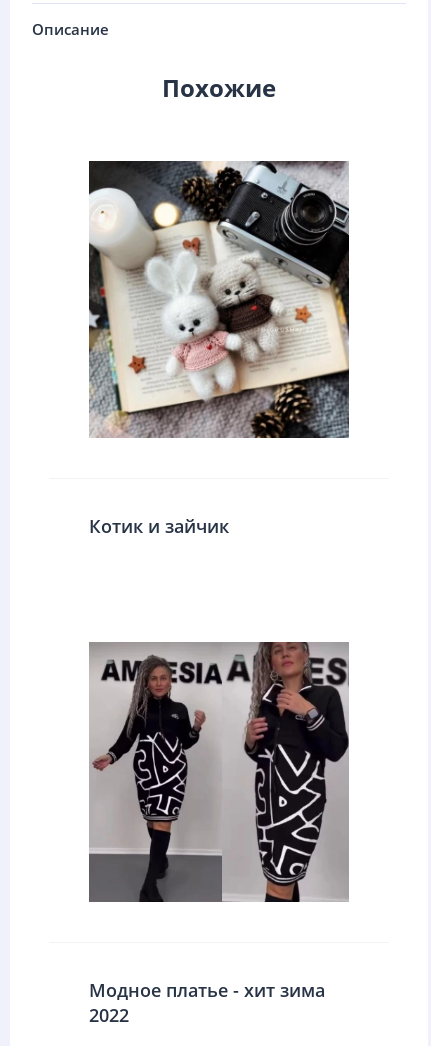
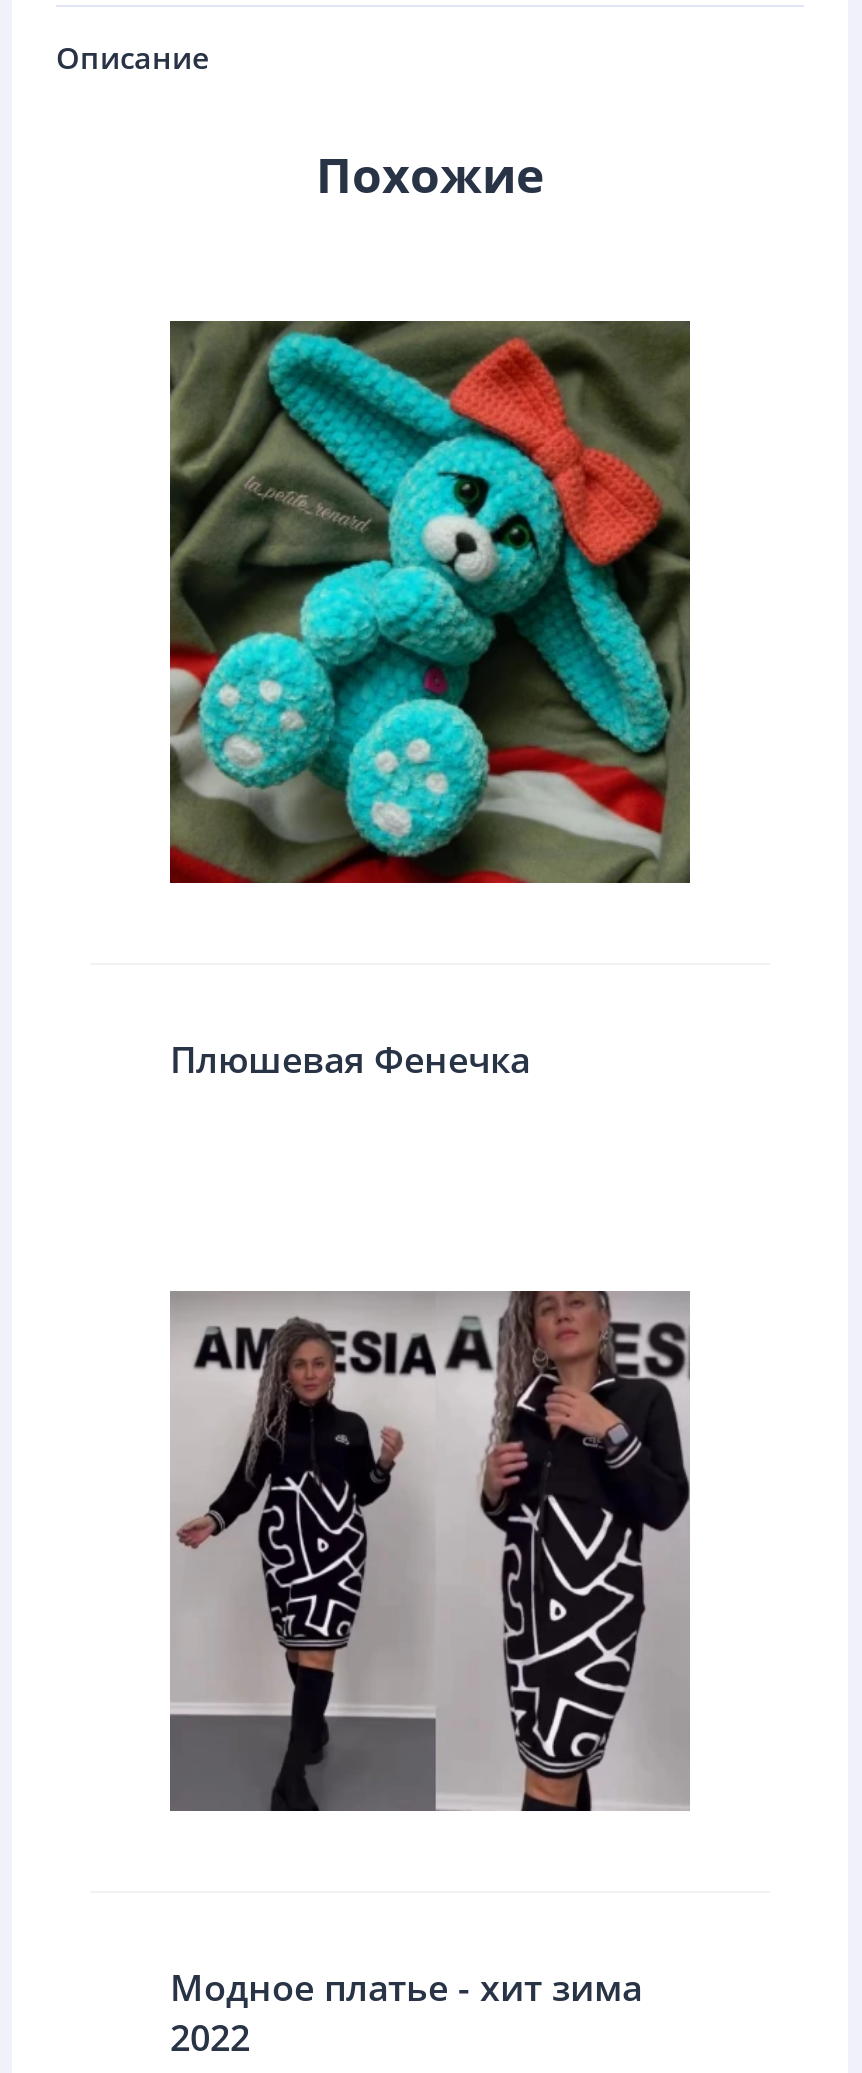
[89,161,349,439] [image] -> [168,319,692,885] [image]
[89,514,229,538] Котик и зайчик -> [170,1035,530,1083] Плюшевая Фенечка

